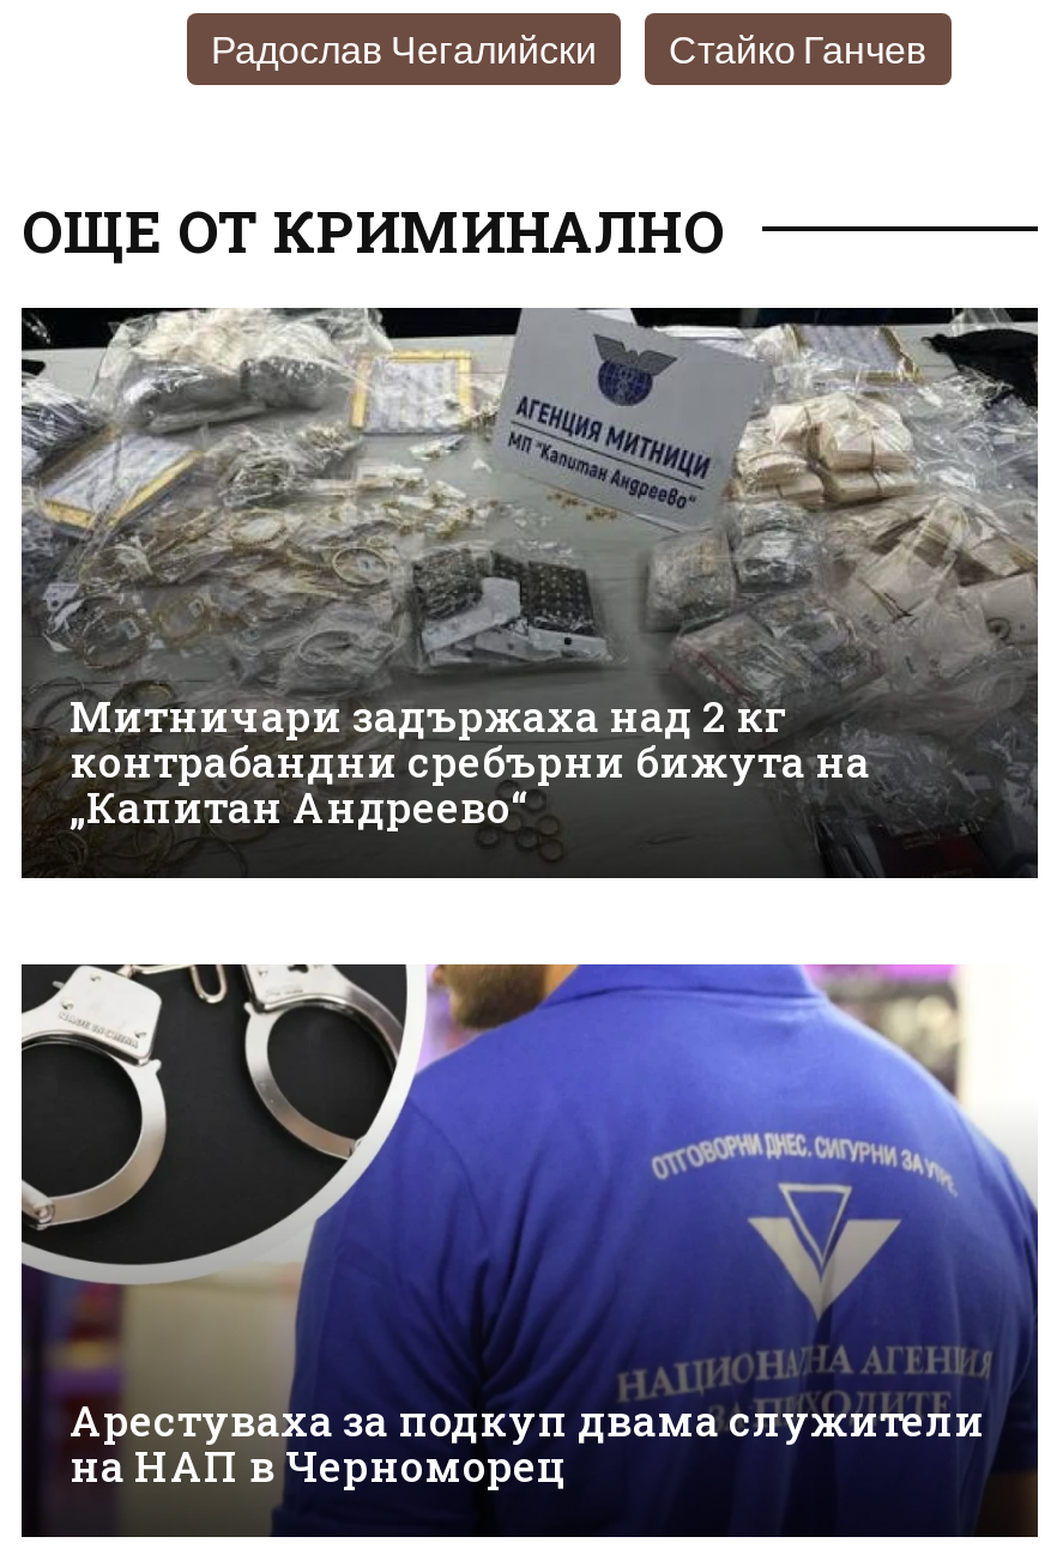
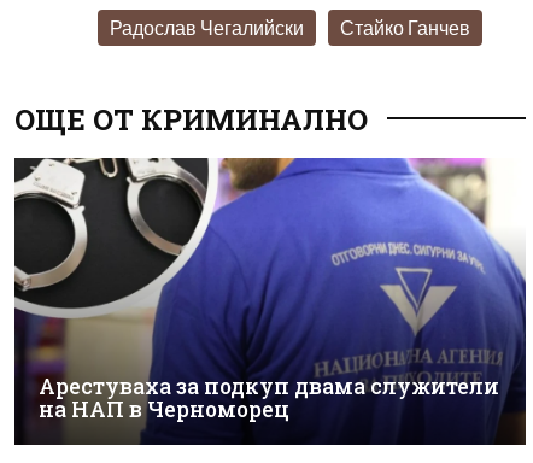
[19,305,1040,878] [image] | Митничари задържаха над 2 кг | контрабандни сребърни бижута на | „Капитан Андреево“ -> none

